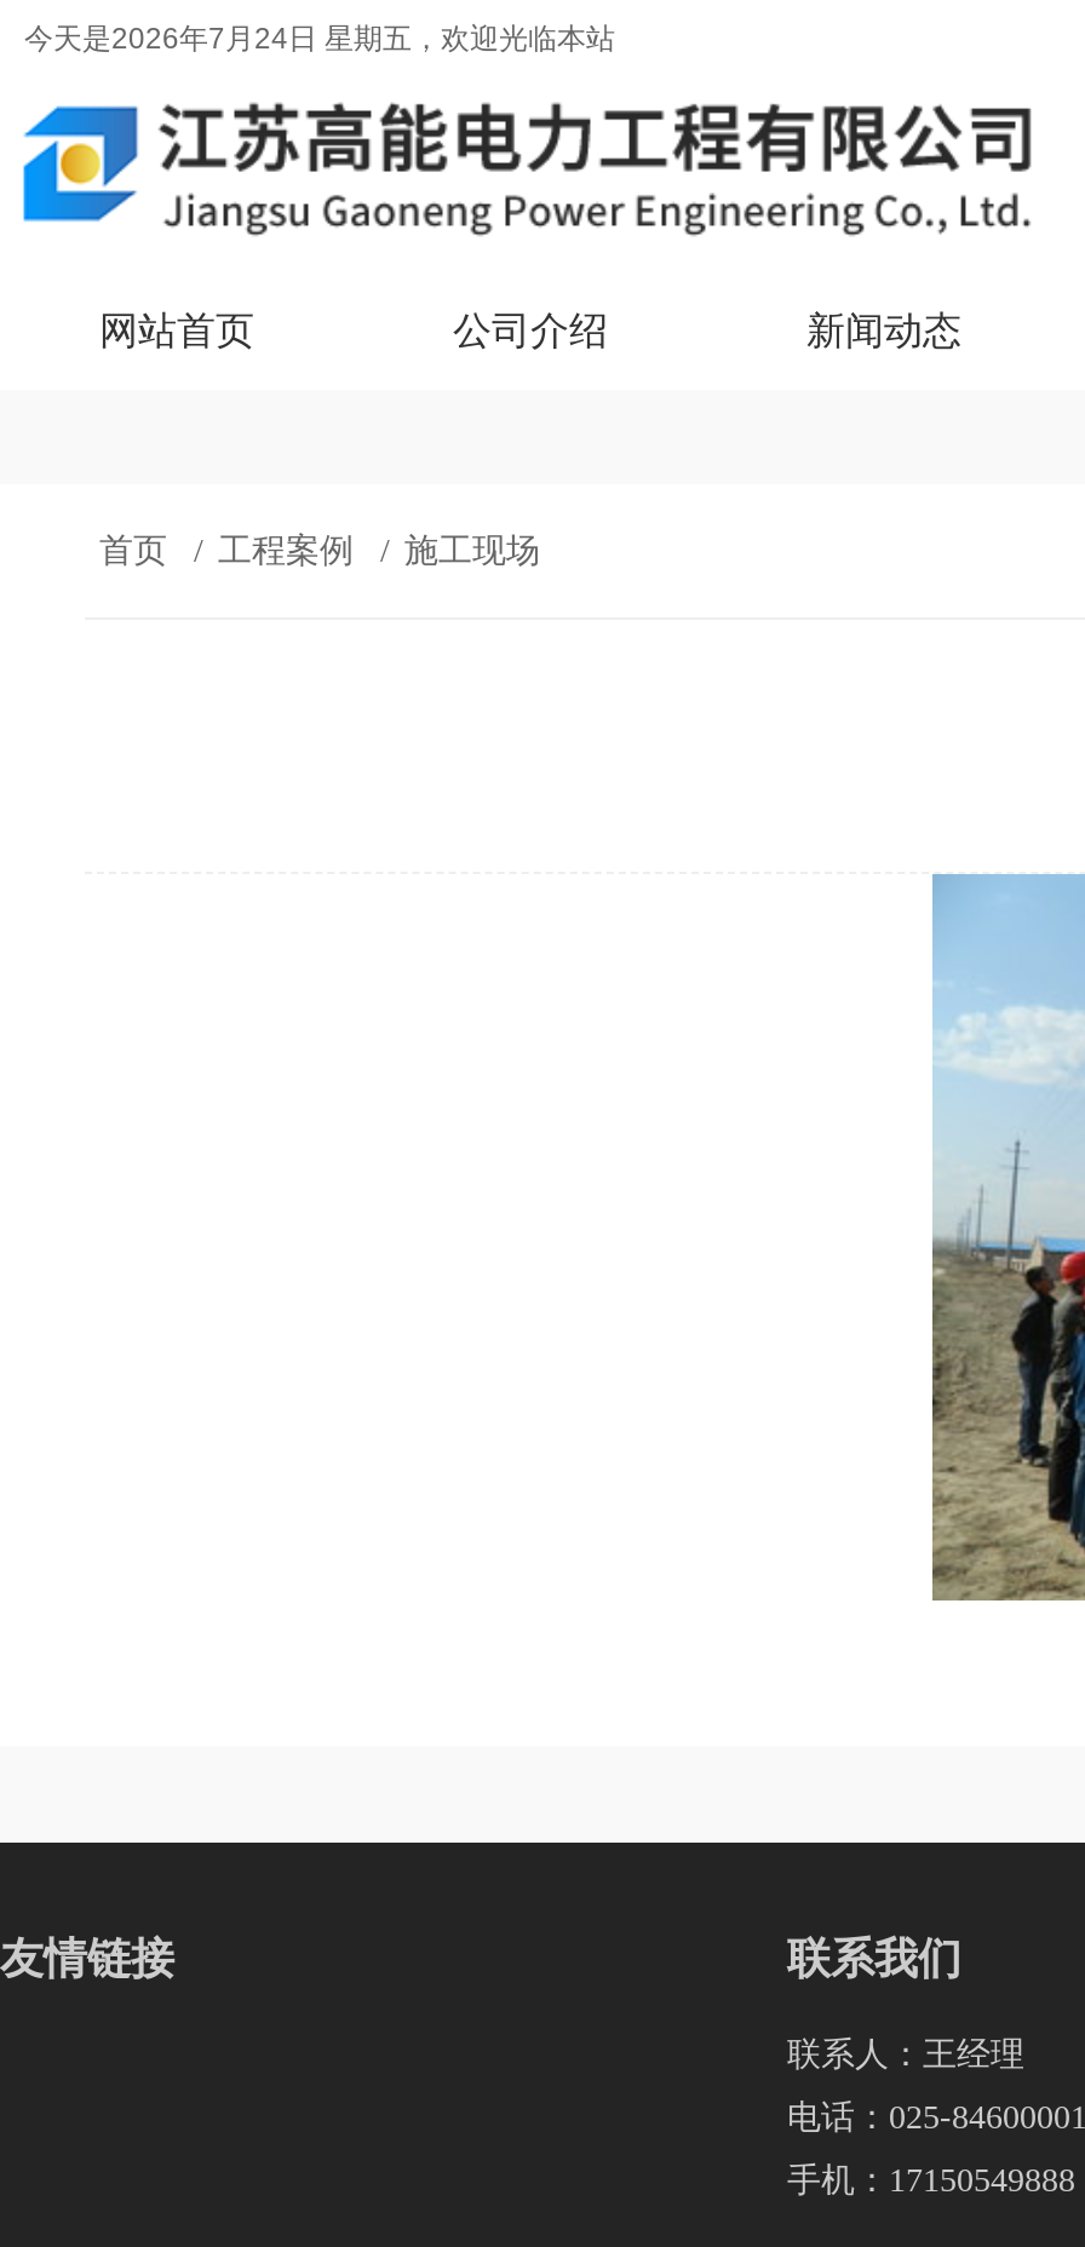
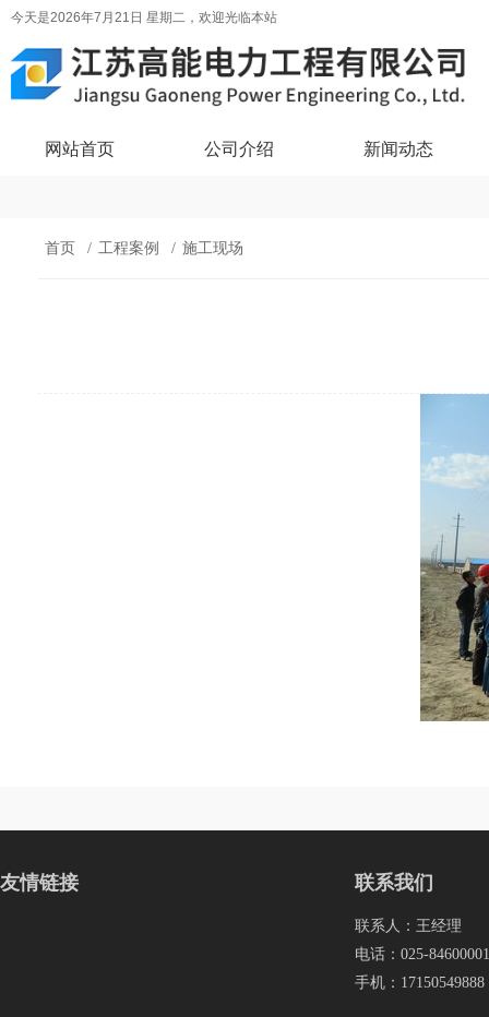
[24,22,615,56] 今天是2026年7月24日 星期五，欢迎光临本站 -> [11,10,277,25] 今天是2026年7月21日 星期二，欢迎光临本站

